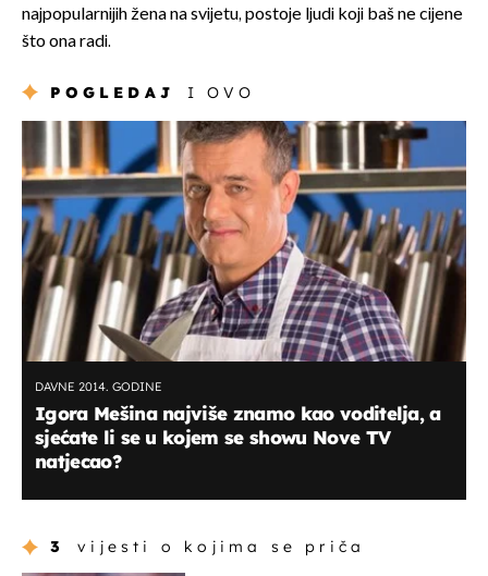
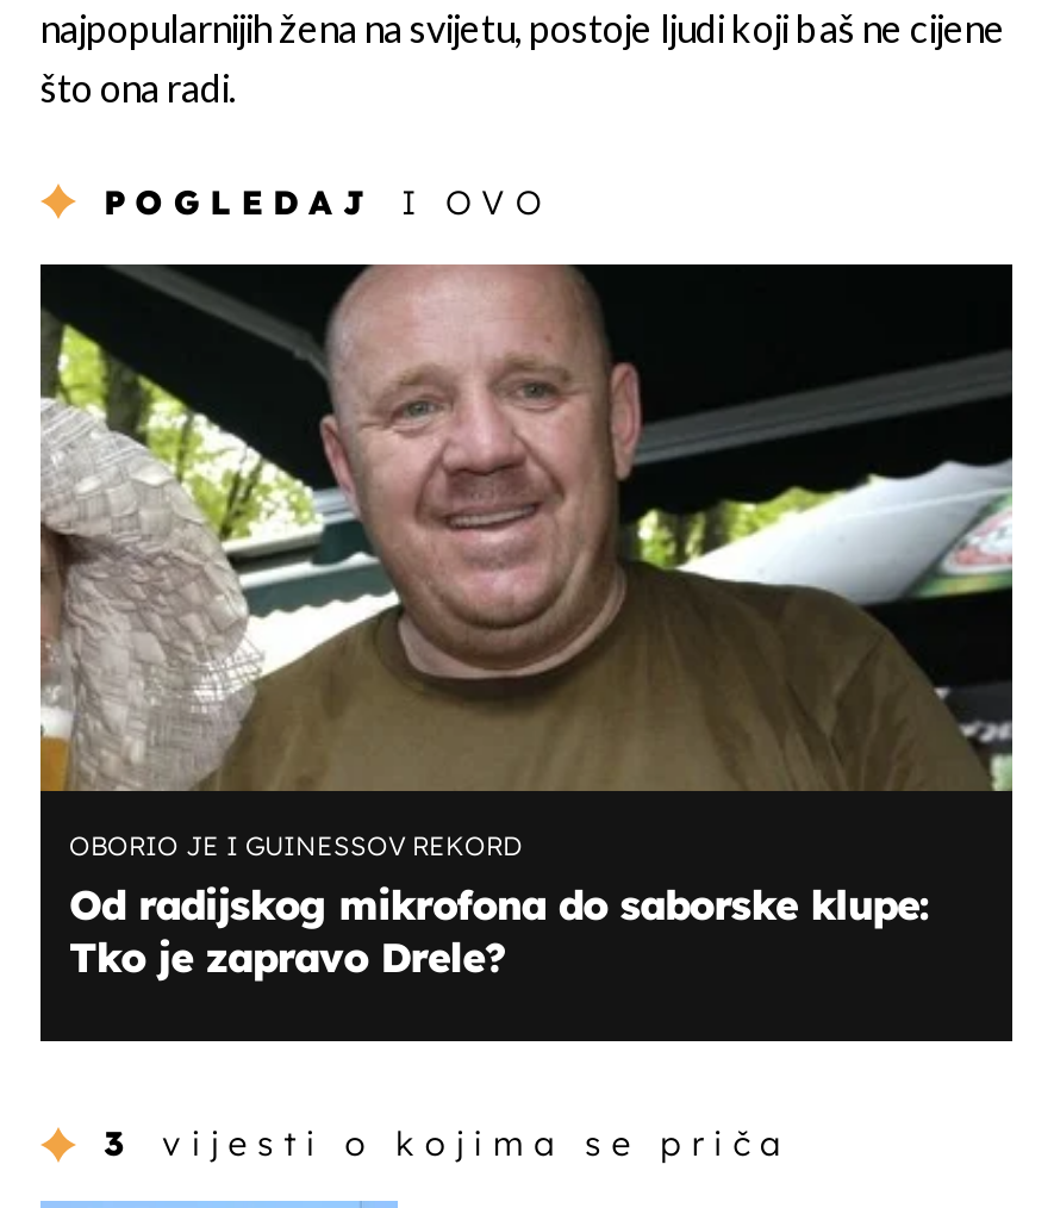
[21,120,467,473] [image] | DAVNE 2014. GODINE | Igora Mešina najviše znamo kao voditelja, a | sjećate li se u kojem se showu Nove TV | natjecao? -> [38,262,1015,982] [image] | OBORIO JE I GUINESSOV REKORD | Od radijskog mikrofona do saborske klupe: | Tko je zapravo Drele?

